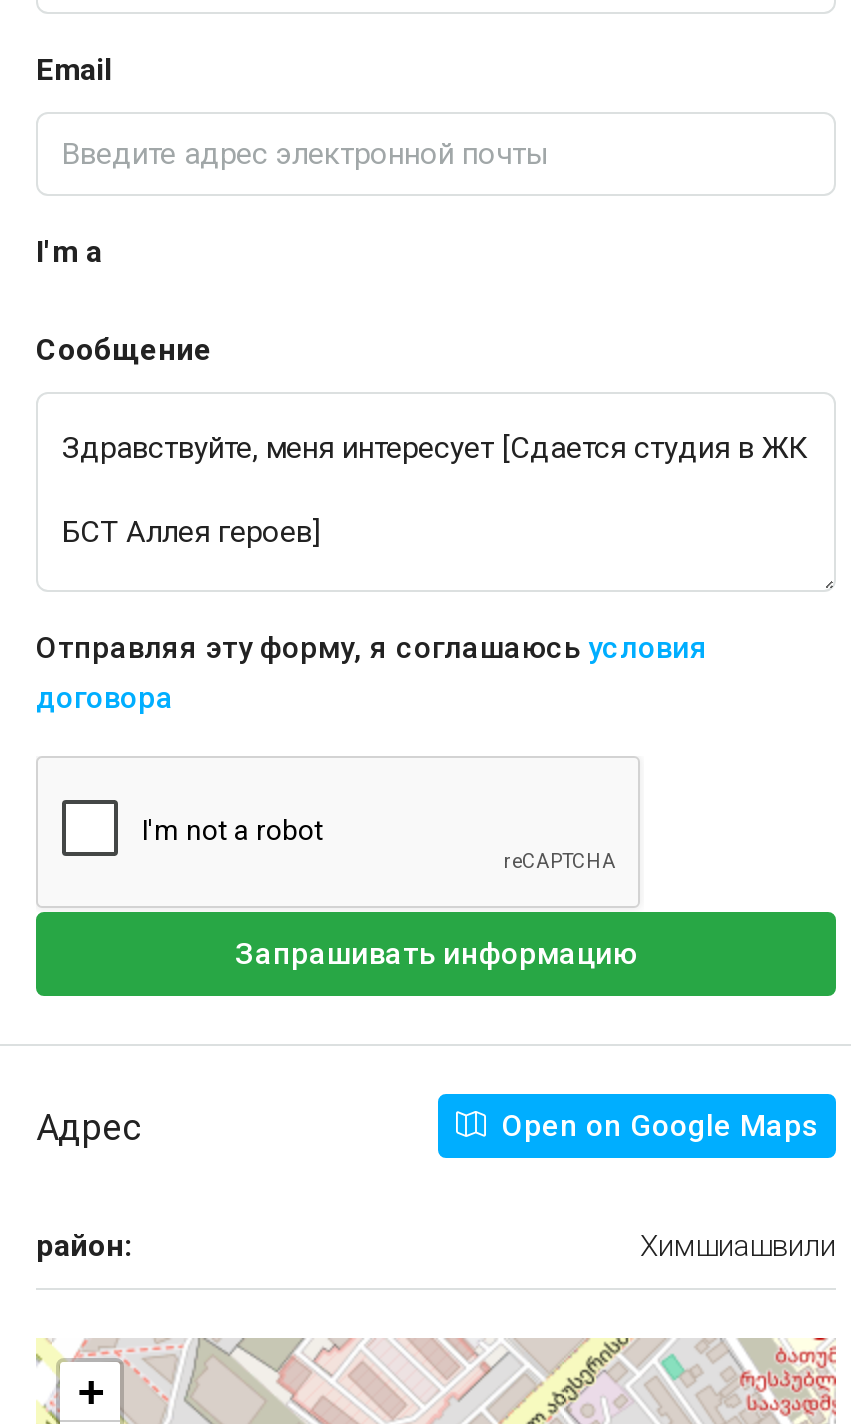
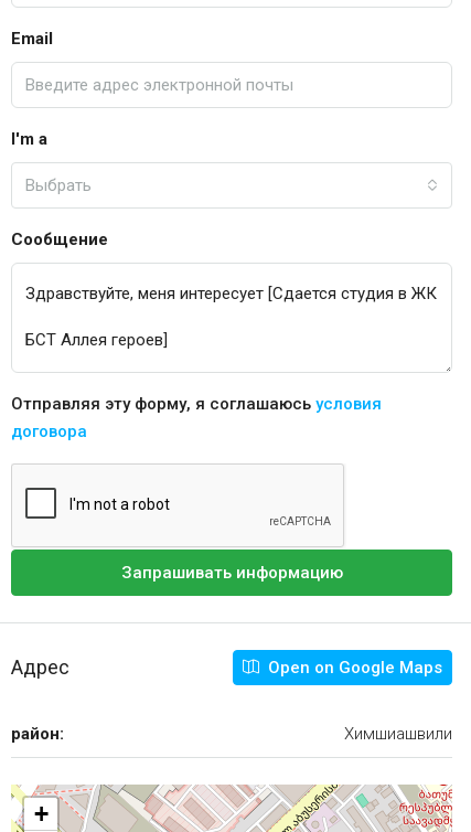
none -> [25,175,92,195] Выбрать

